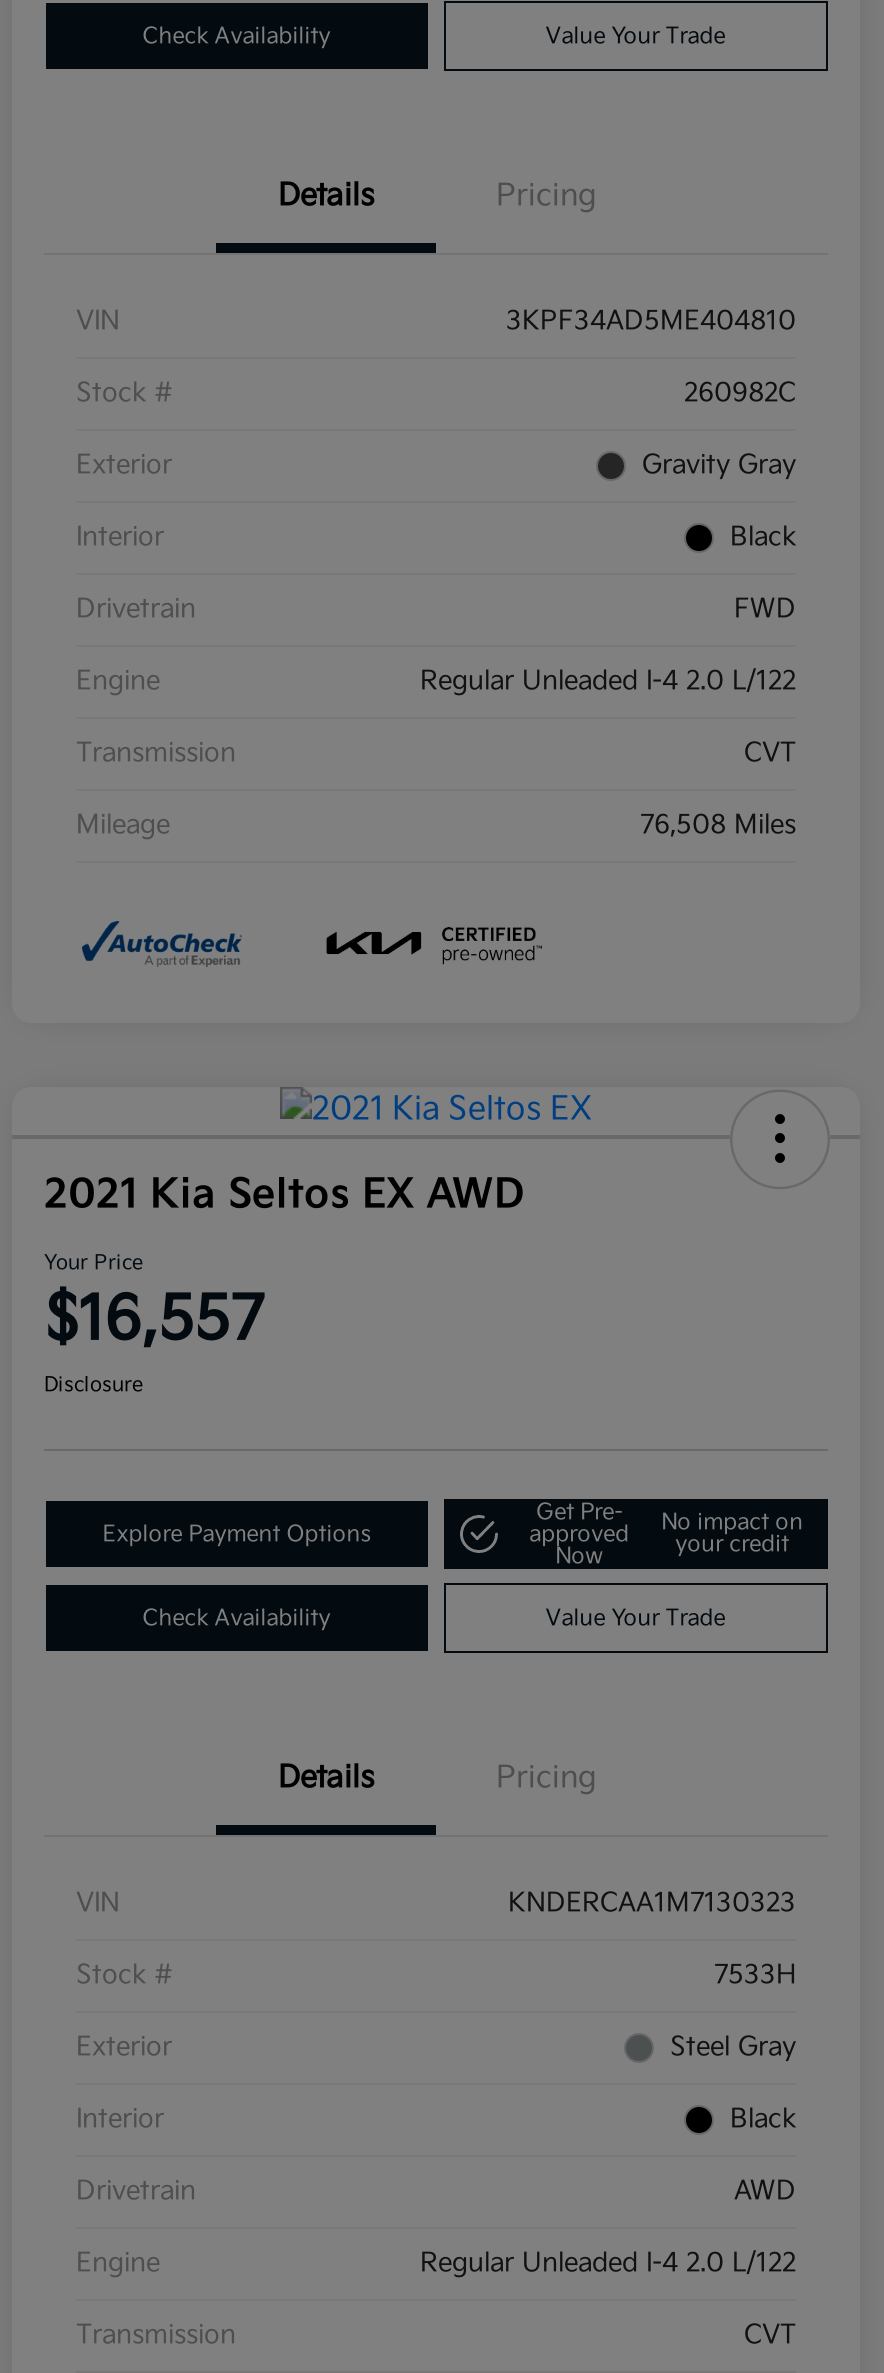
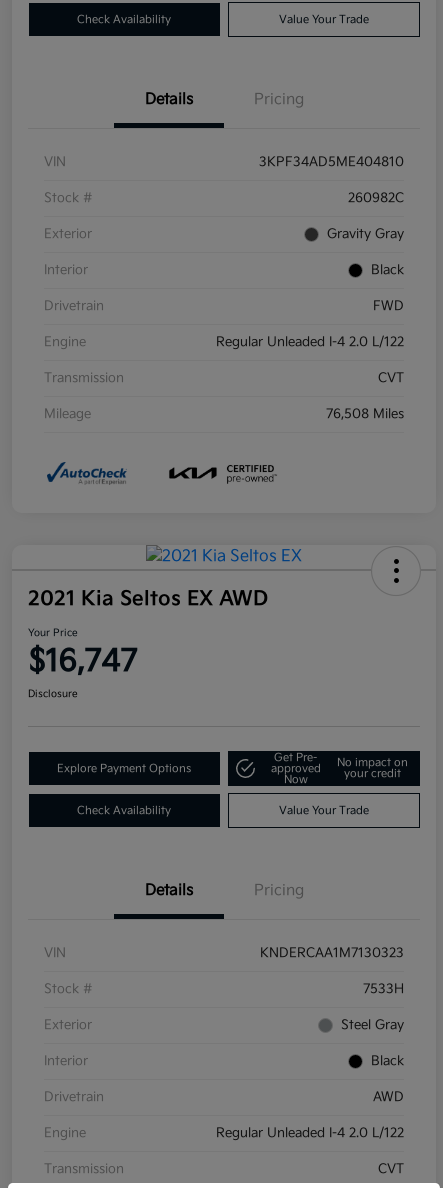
[44,1285,264,1357] $16,557 -> [28,644,137,680] $16,747

